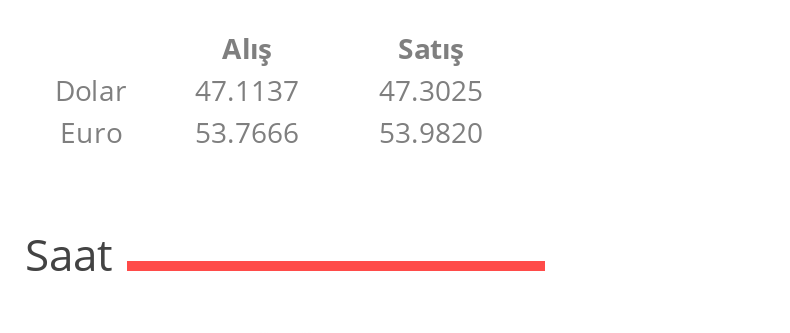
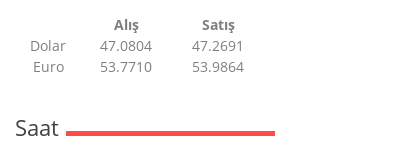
[55,71,299,109] Dolar 47.1137 -> [30,36,152,55] Dolar 47.0804
[379,71,483,109] 47.3025 -> [192,36,244,55] 47.2691
[60,113,299,151] Euro 53.7666 -> [32,57,152,76] Euro 53.7710
[379,113,483,151] 53.9820 -> [192,57,244,76] 53.9864

